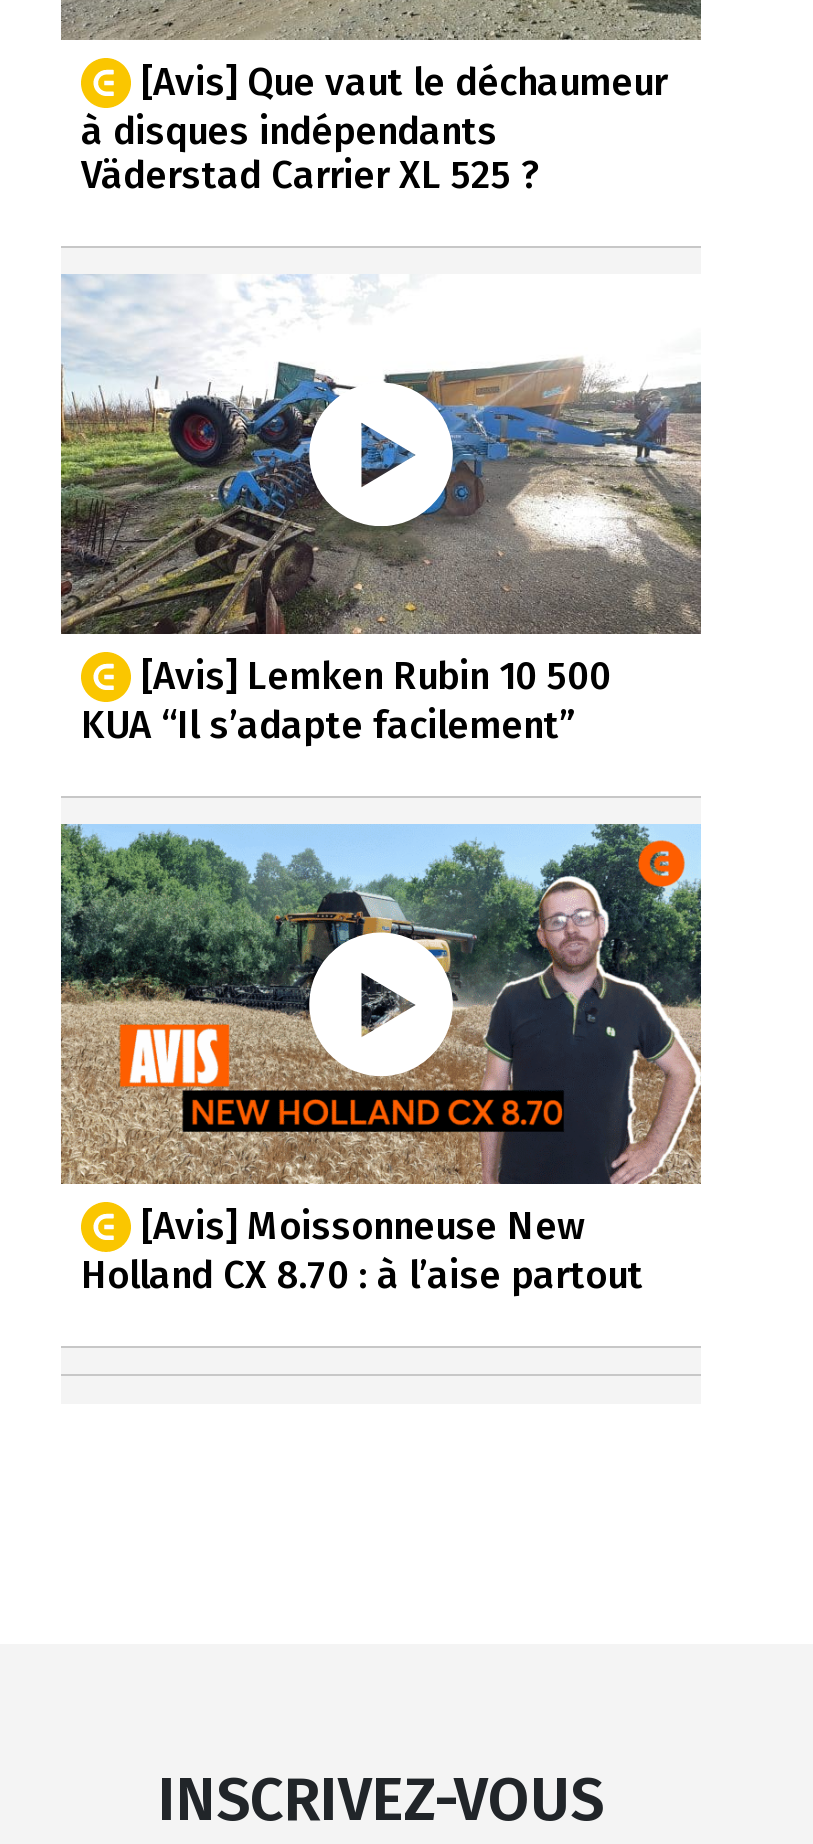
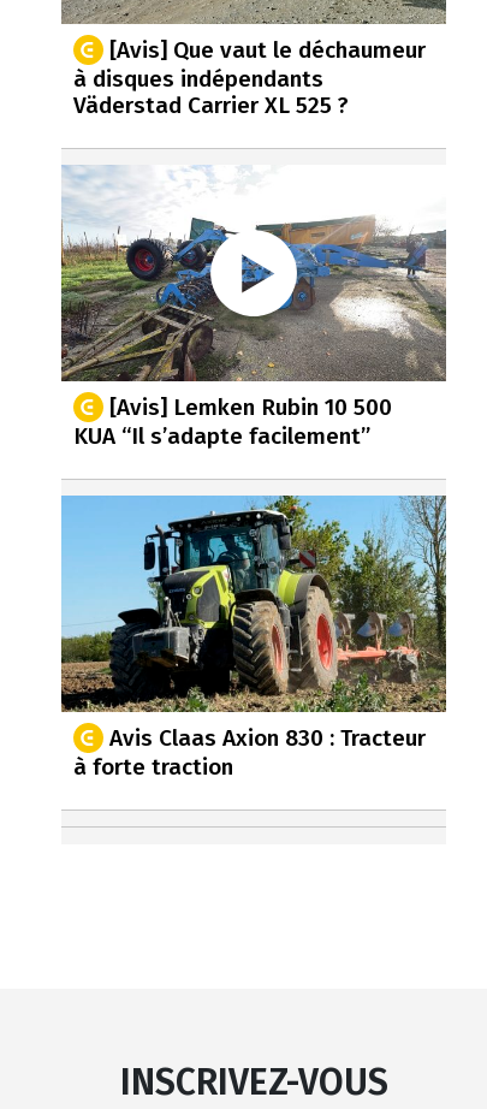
[59,822,701,1297] [image] | [Avis] Moissonneuse New | Holland CX 8.70 : à l’aise partout -> [60,494,447,780] [image] | Avis Claas Axion 830 : Tracteur | à forte traction

